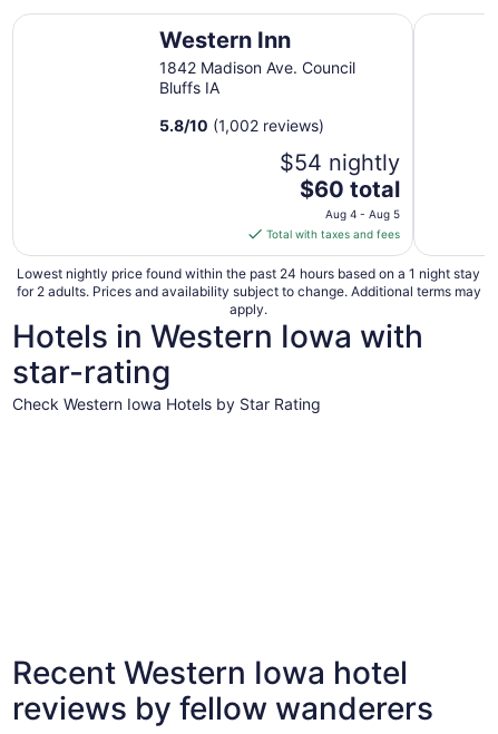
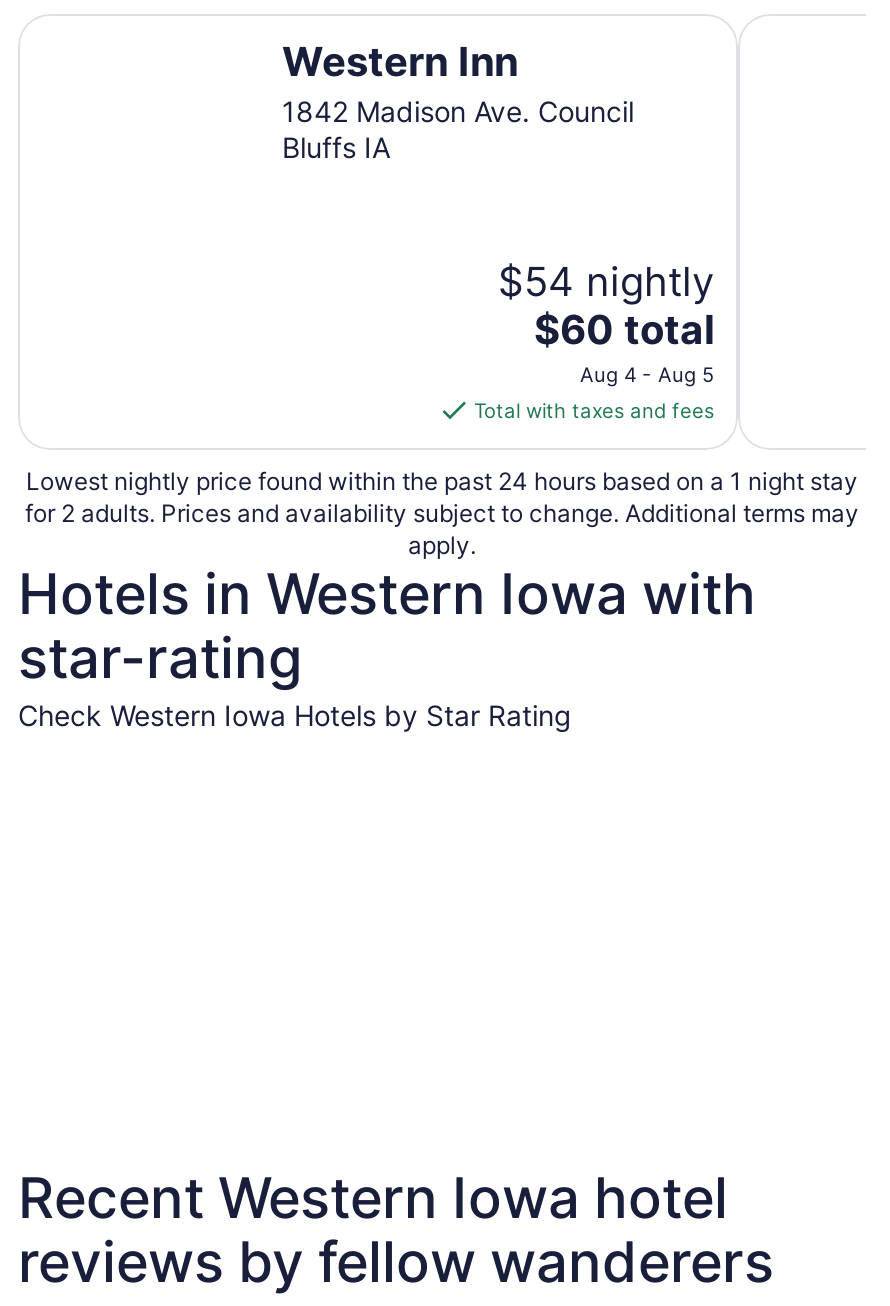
[159,116,324,135] 5.8/10 (1,002 reviews) -> none

